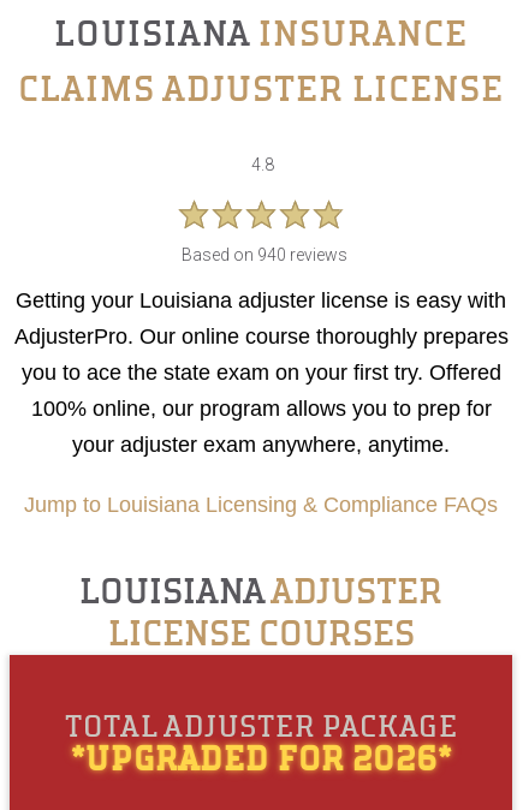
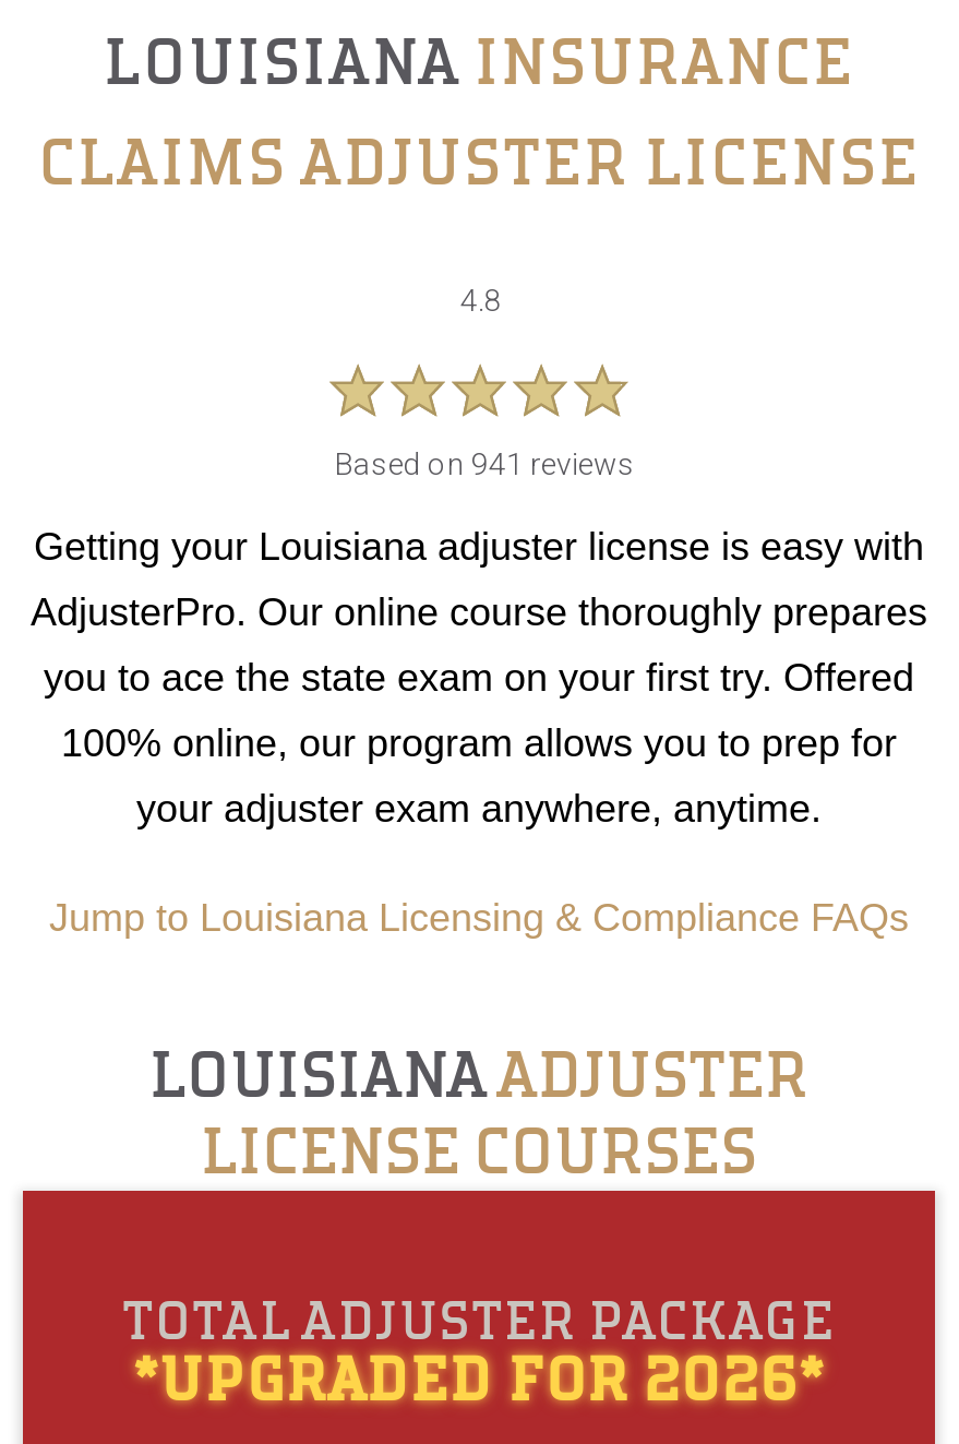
[181,245,347,264] Based on 940 reviews -> [334,446,635,481] Based on 941 reviews

